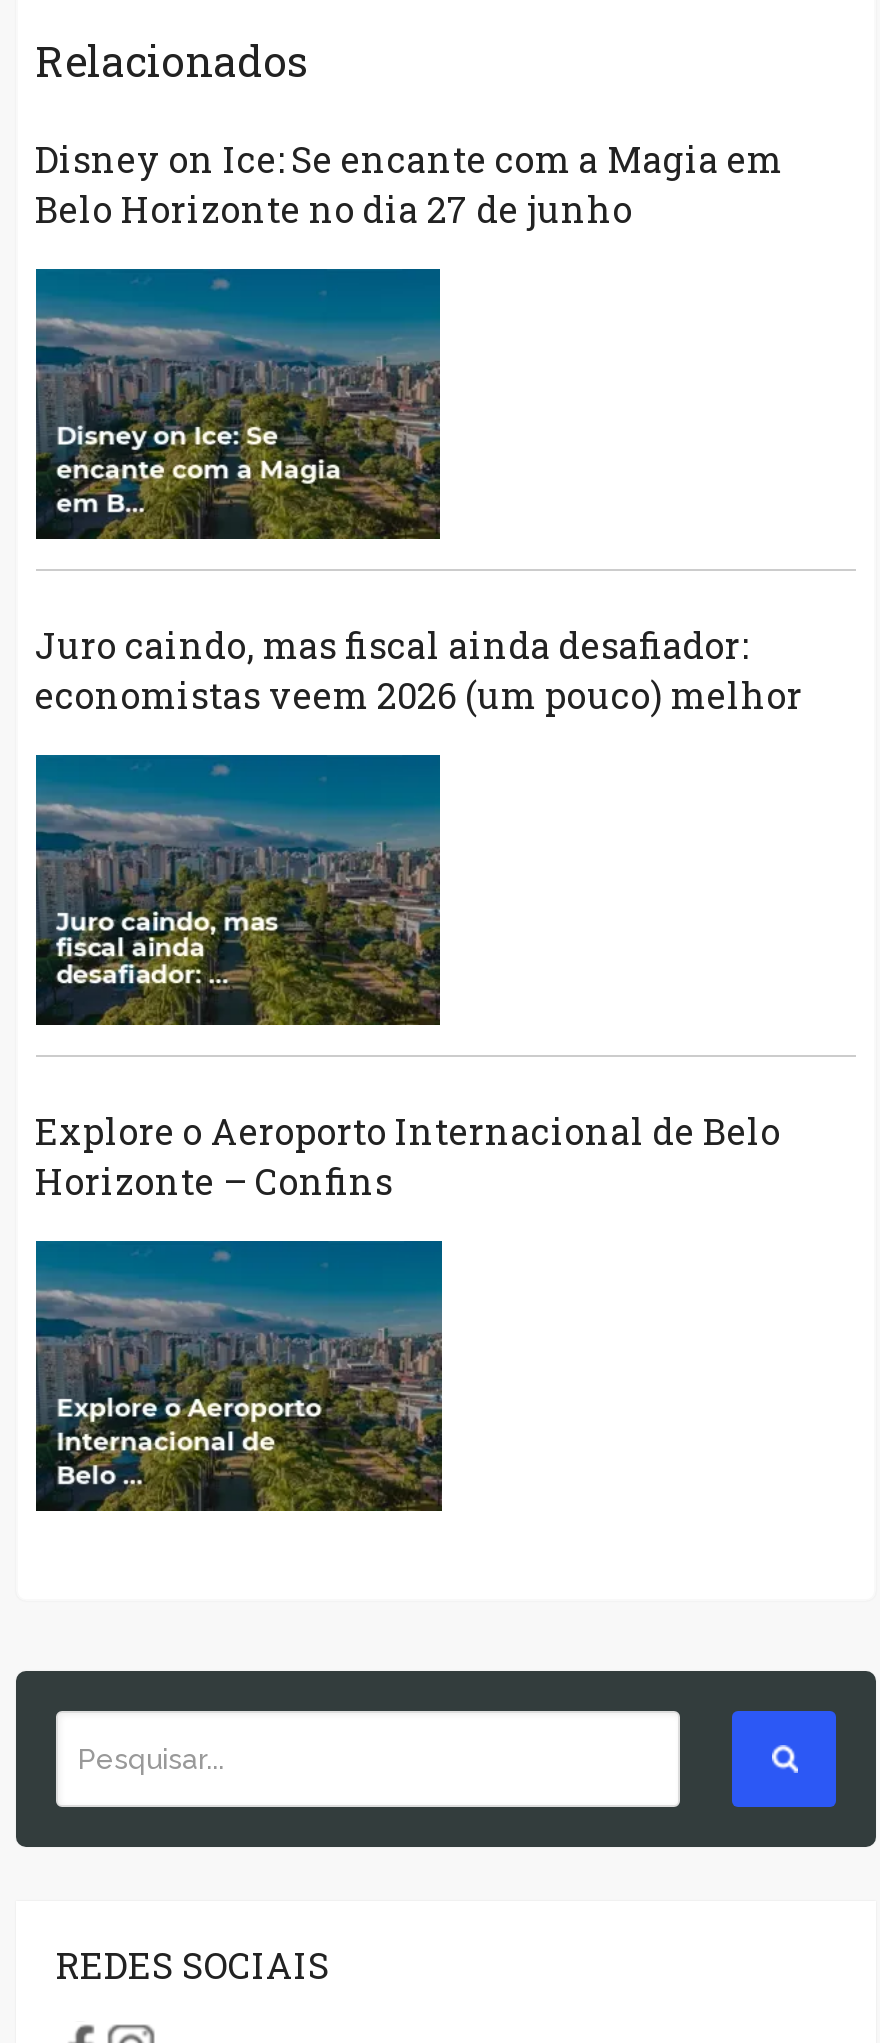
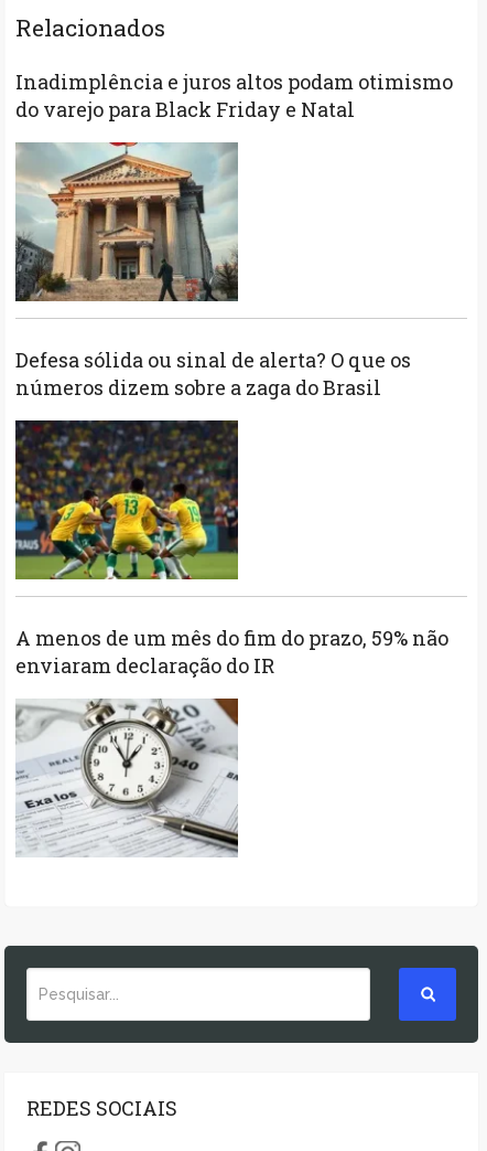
[35,134,783,232] Disney on Ice: Se encante com a Magia em | Belo Horizonte no dia 27 de junho -> [15,68,452,122] Inadimplência e juros altos podam otimismo | do varejo para Black Friday e Natal
[34,267,803,719] [image] | Juro caindo, mas fiscal ainda desafiador: | economistas veem 2026 (um pouco) melhor -> [15,160,410,400] [image] | Defesa sólida ou sinal de alerta? O que os | números dizem sobre a zaga do Brasil
[34,753,442,1027] [image] -> [14,428,239,580] [image]
[35,1107,781,1205] Explore o Aeroporto Internacional de Belo | Horizonte – Confins -> [15,625,448,679] A menos de um mês do fim do prazo, 59% não | enviaram declaração do IR
[34,1257,444,1513] [image] -> [15,697,239,857] [image]

